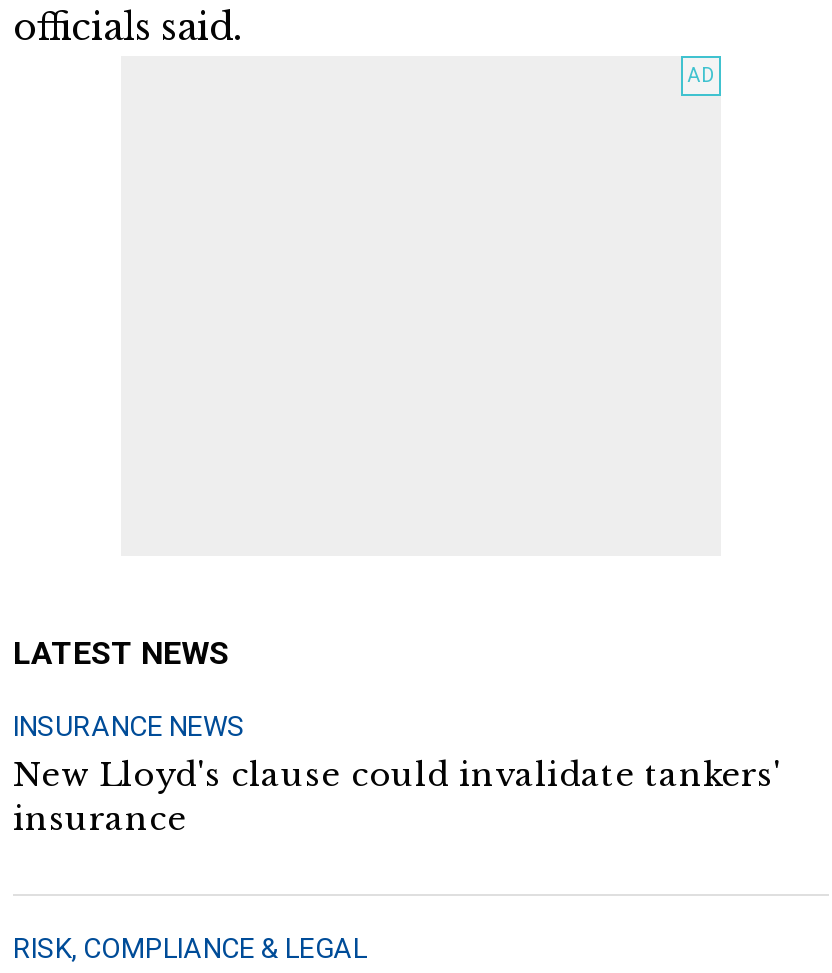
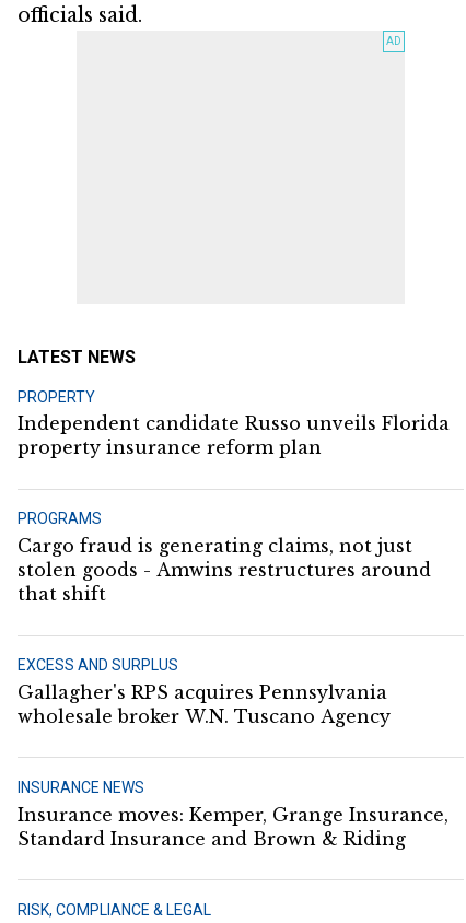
none -> [18,388,450,727] PROPERTY | Independent candidate Russo unveils Florida | property insurance reform plan | PROGRAMS | Cargo fraud is generating claims, not just | stolen goods - Amwins restructures around | that shift | EXCESS AND SURPLUS | Gallagher's RPS acquires Pennsylvania | wholesale broker W.N. Tuscano Agency
[13,754,781,838] New Lloyd's clause could invalidate tankers' | insurance -> [18,803,448,849] Insurance moves: Kemper, Grange Insurance, | Standard Insurance and Brown & Riding

